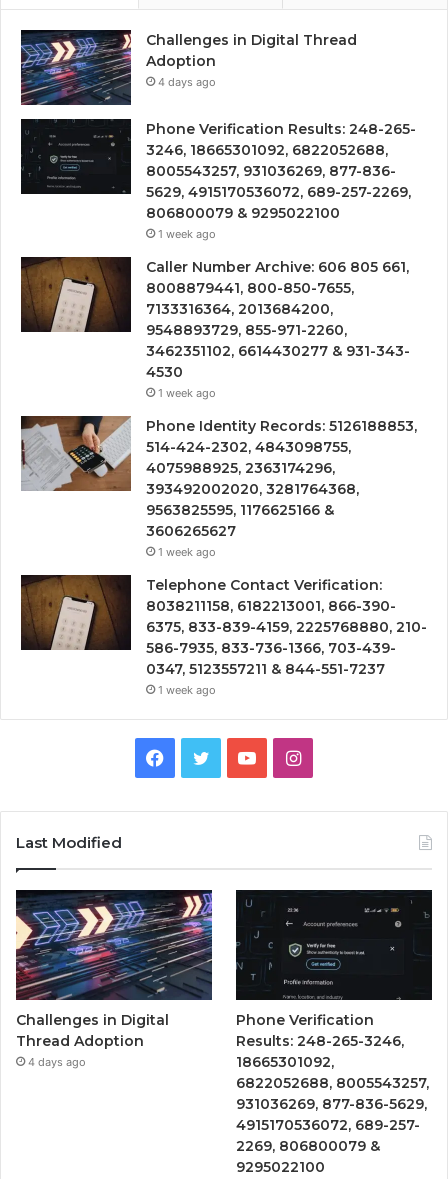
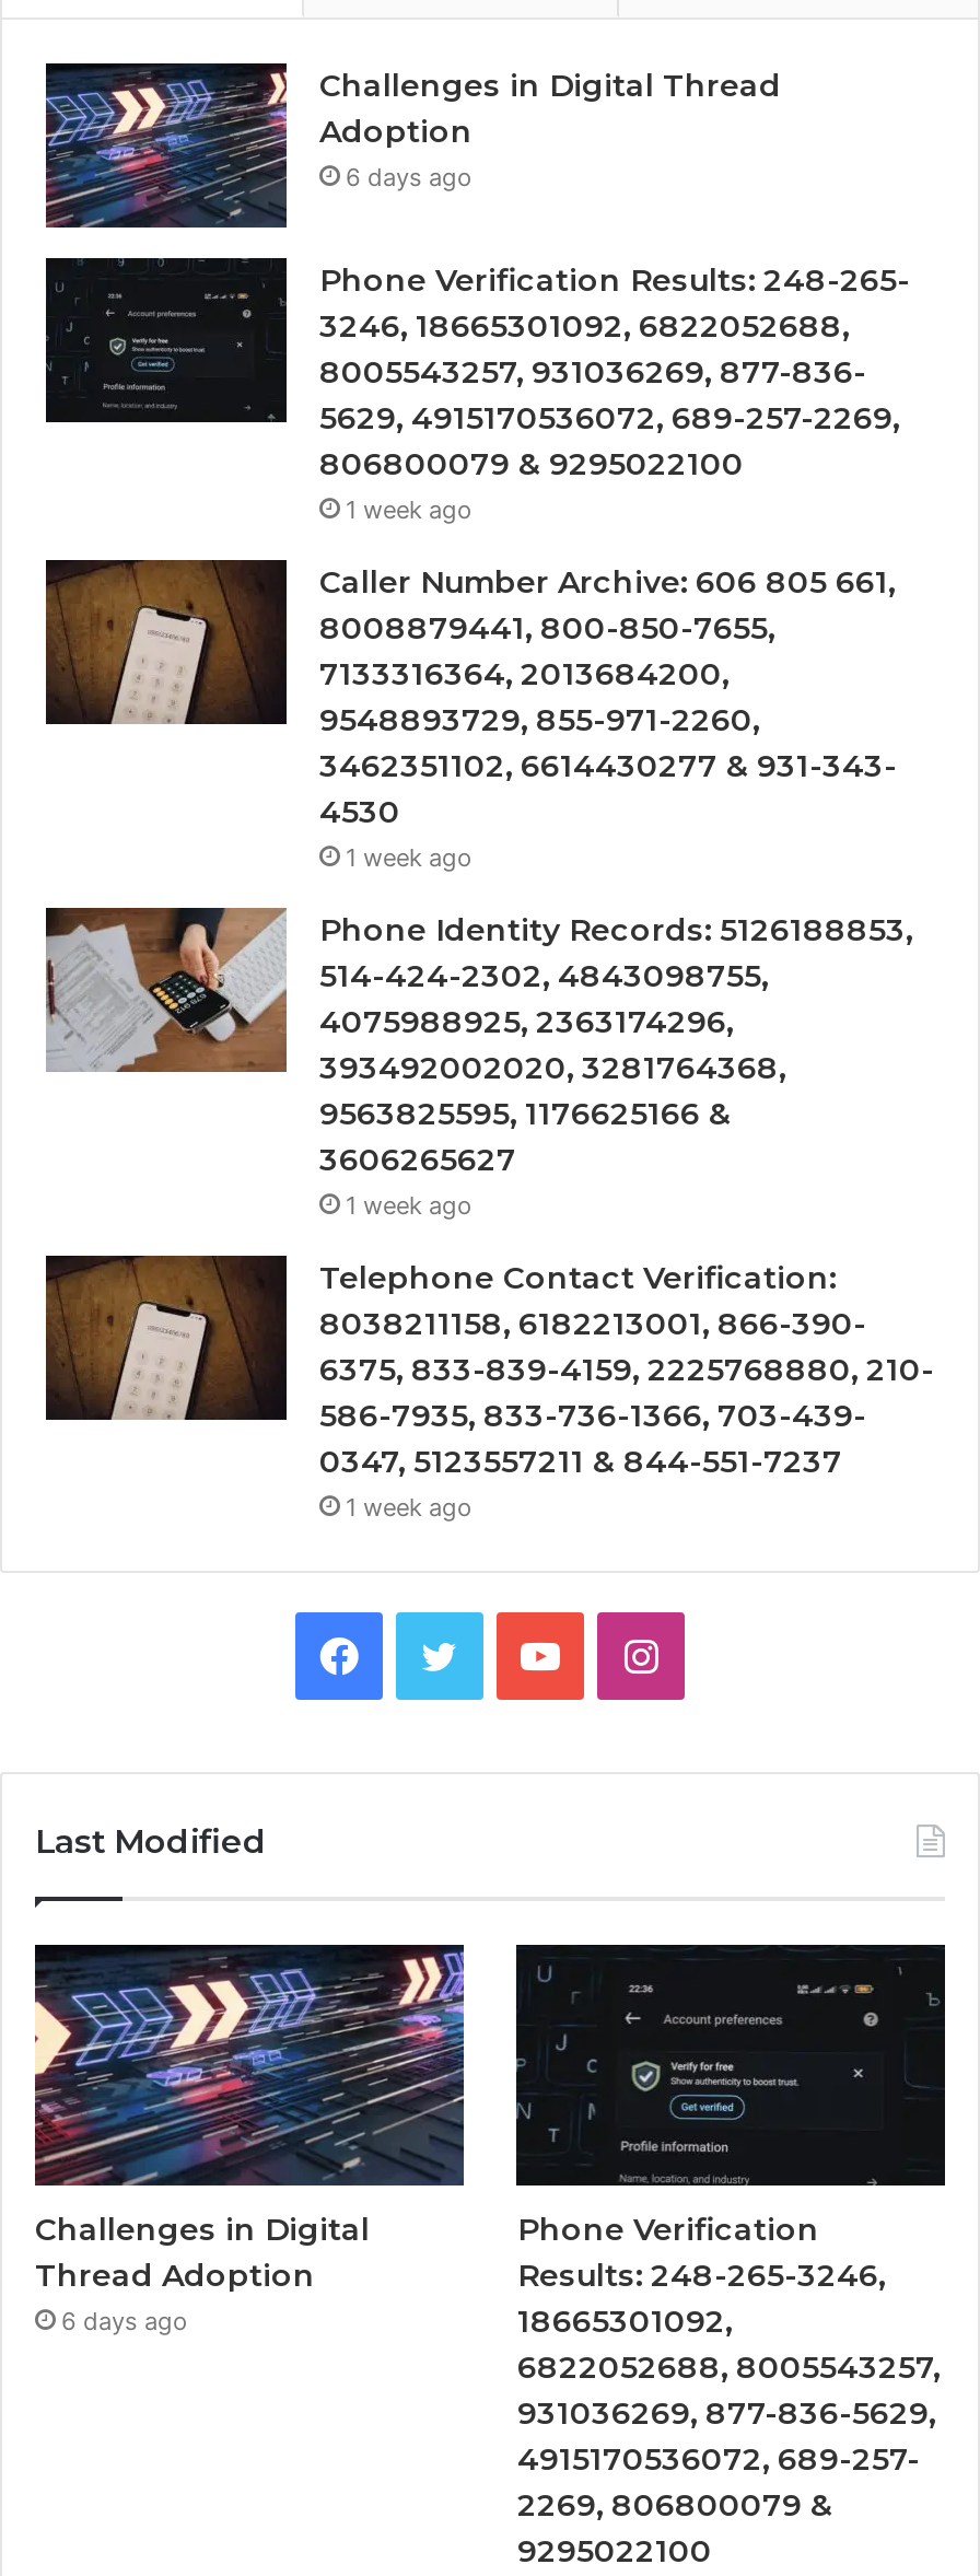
[158,75,216,89] 4 days ago -> [346,160,472,191] 6 days ago
[28,1055,86,1069] 4 days ago -> [61,2305,188,2336] 6 days ago

